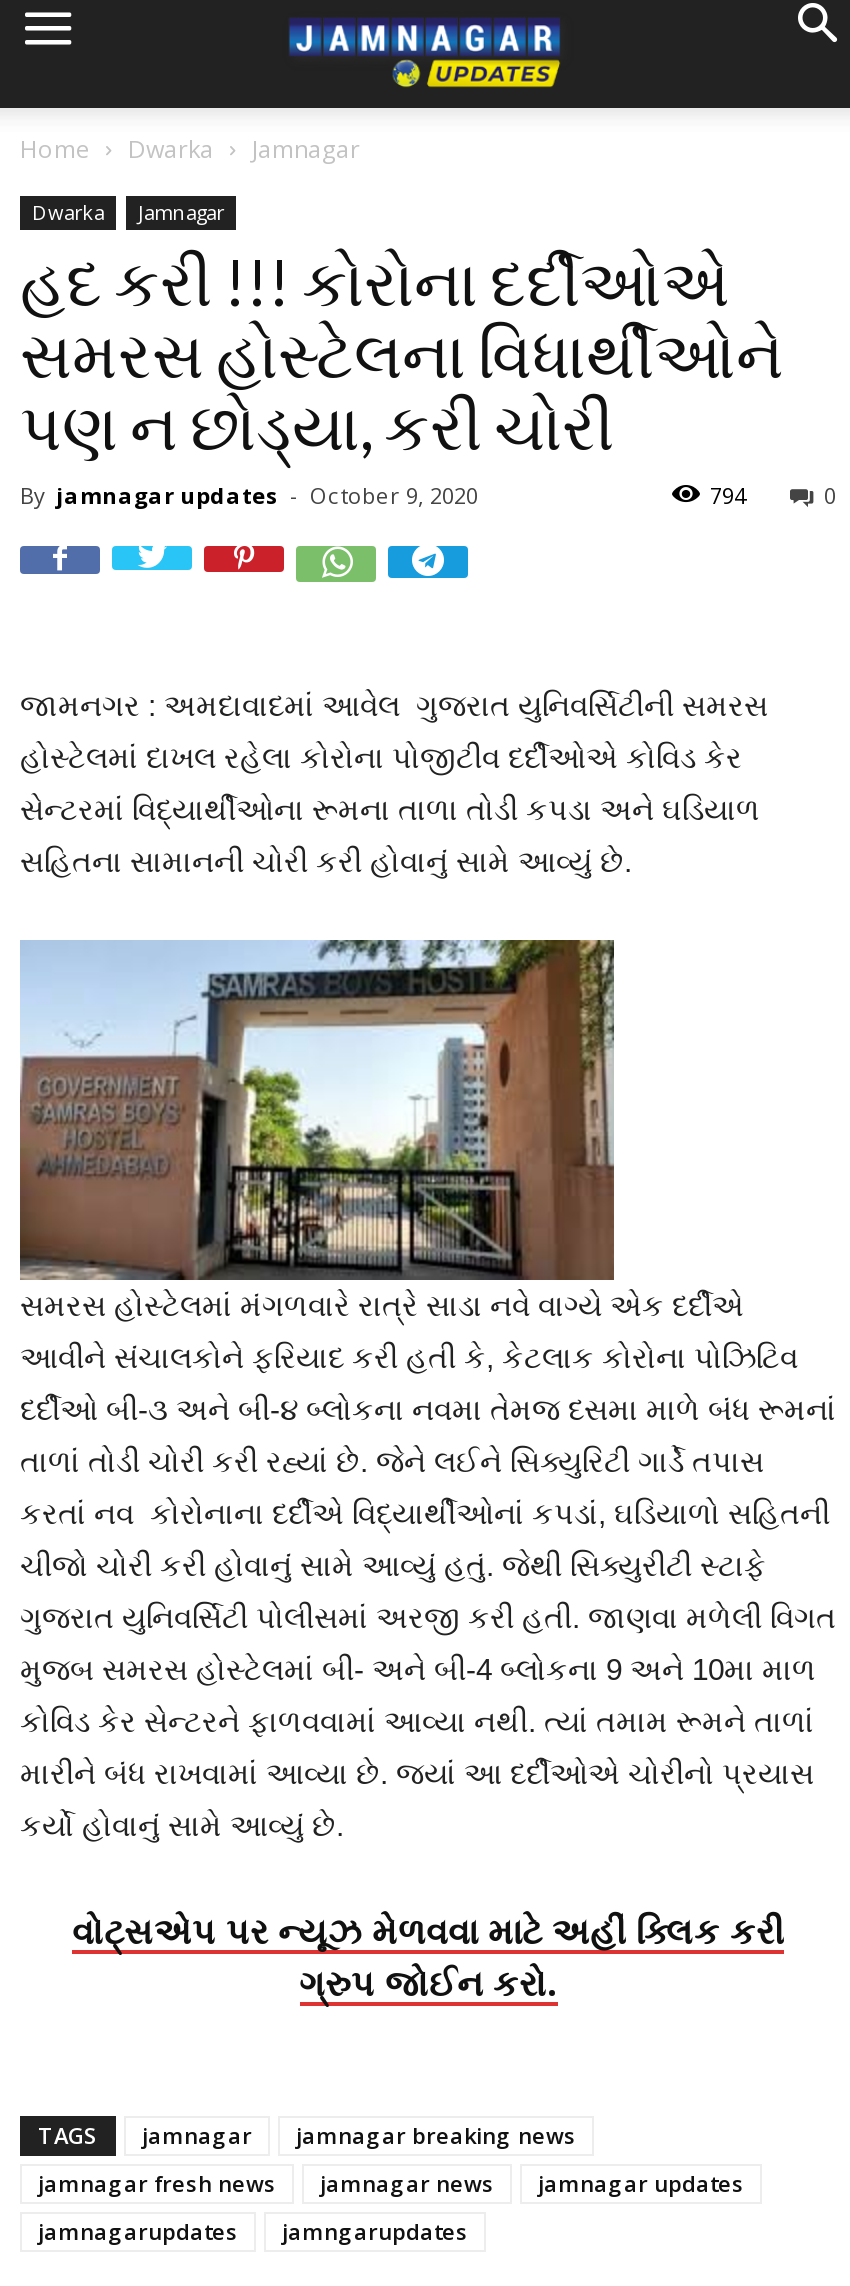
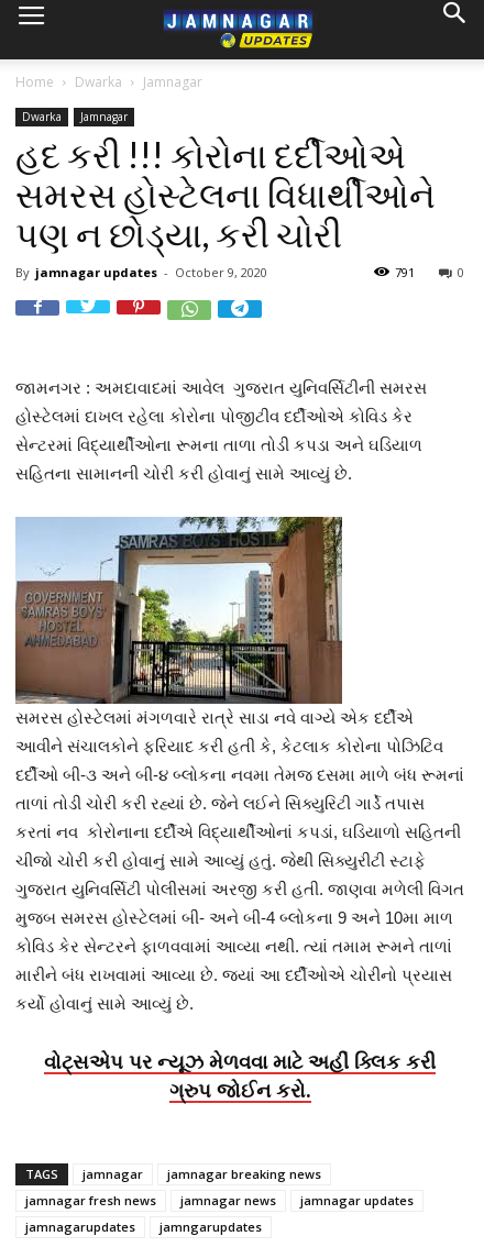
[710,480,746,510] 794 -> [395,264,415,280] 791

